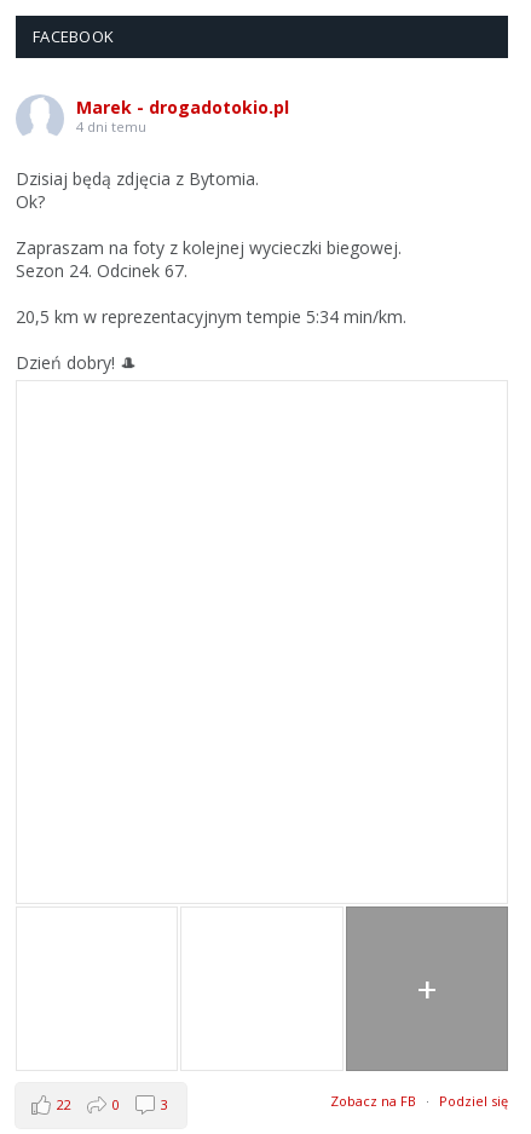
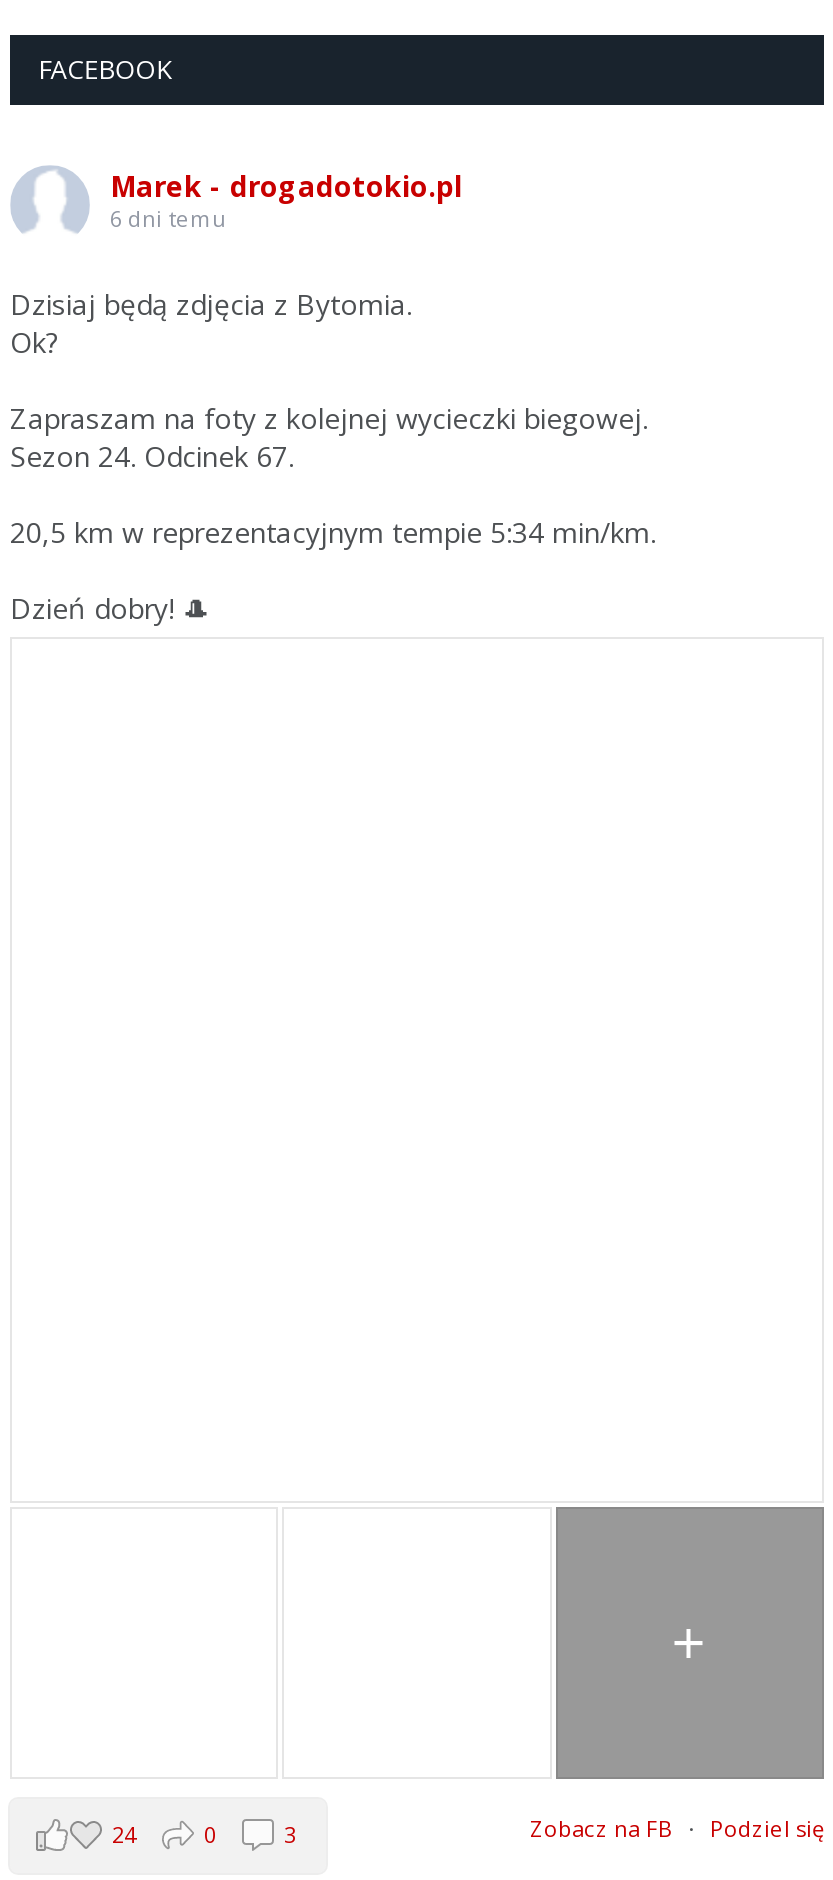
[76,118,146,136] 4 dni temu -> [110,203,226,233] 6 dni temu
[57,1095,71,1113] 22 -> [112,1819,136,1849] 24

